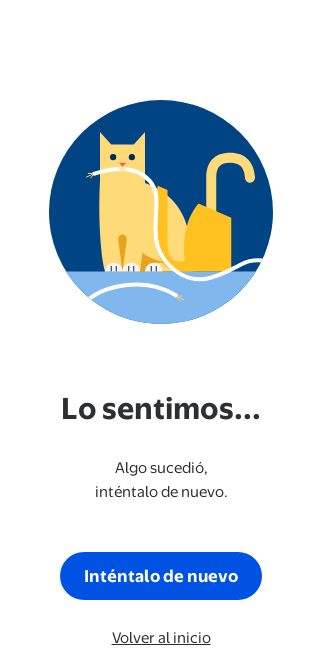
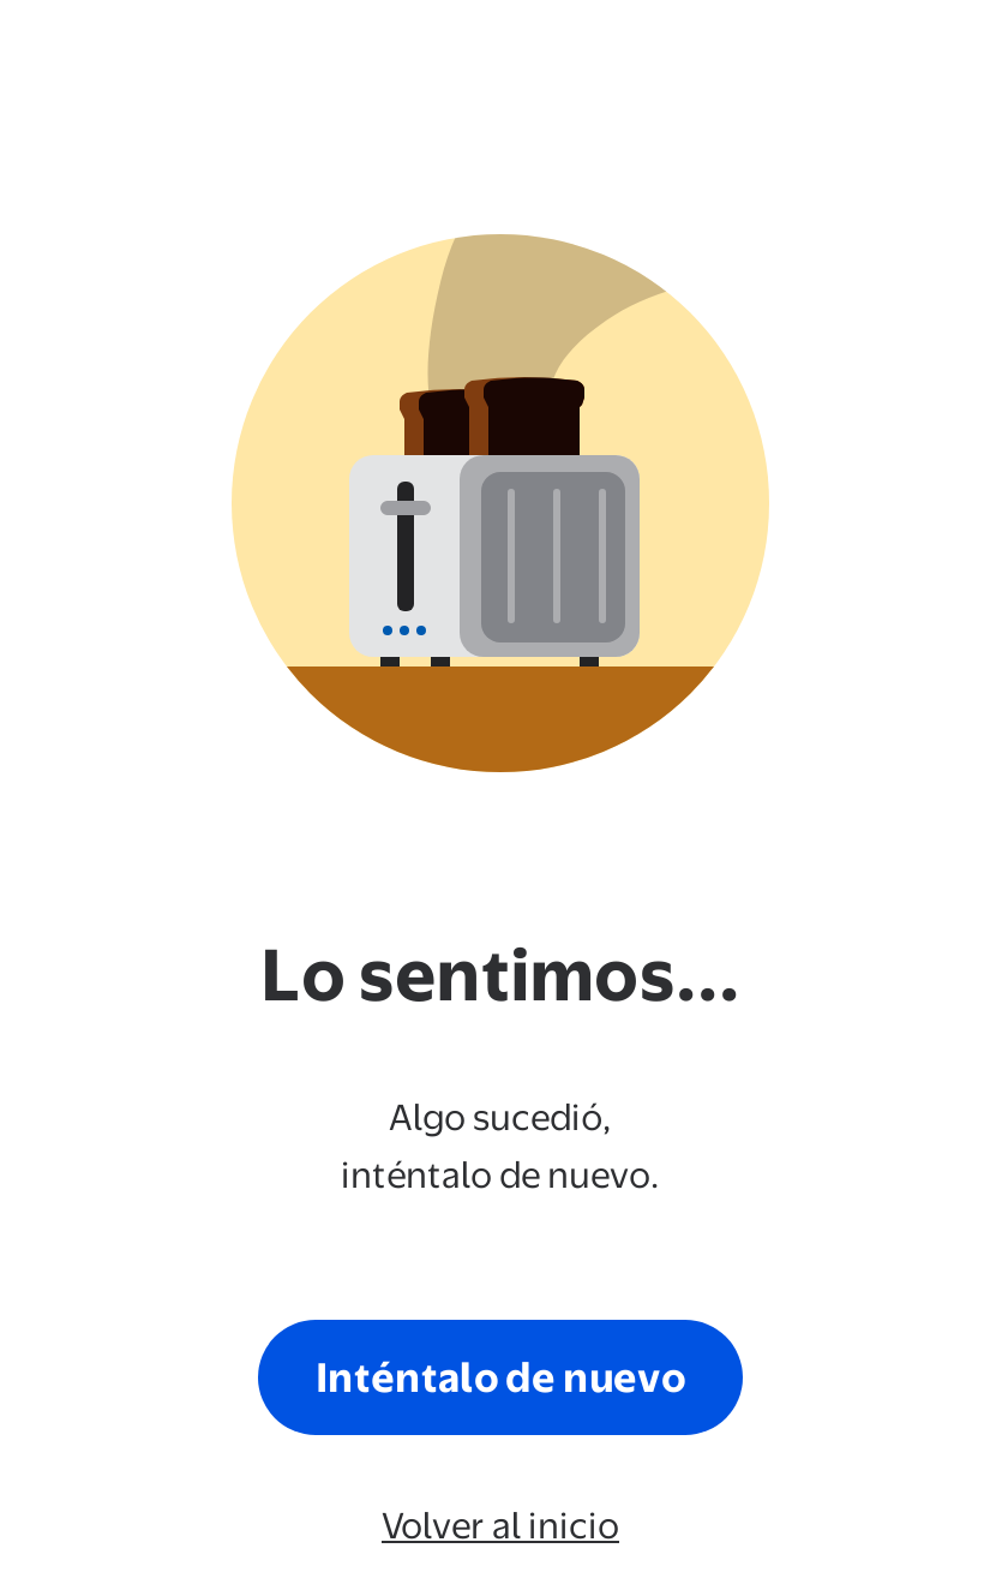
[48,99,274,325] [image] -> [232,234,769,775] [image]

